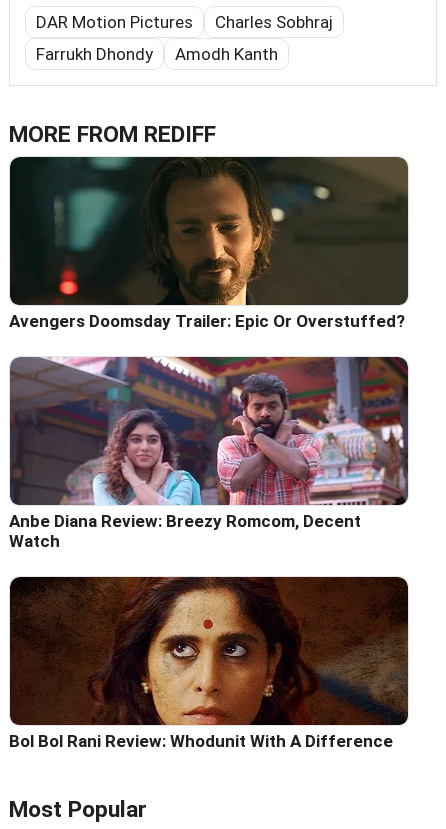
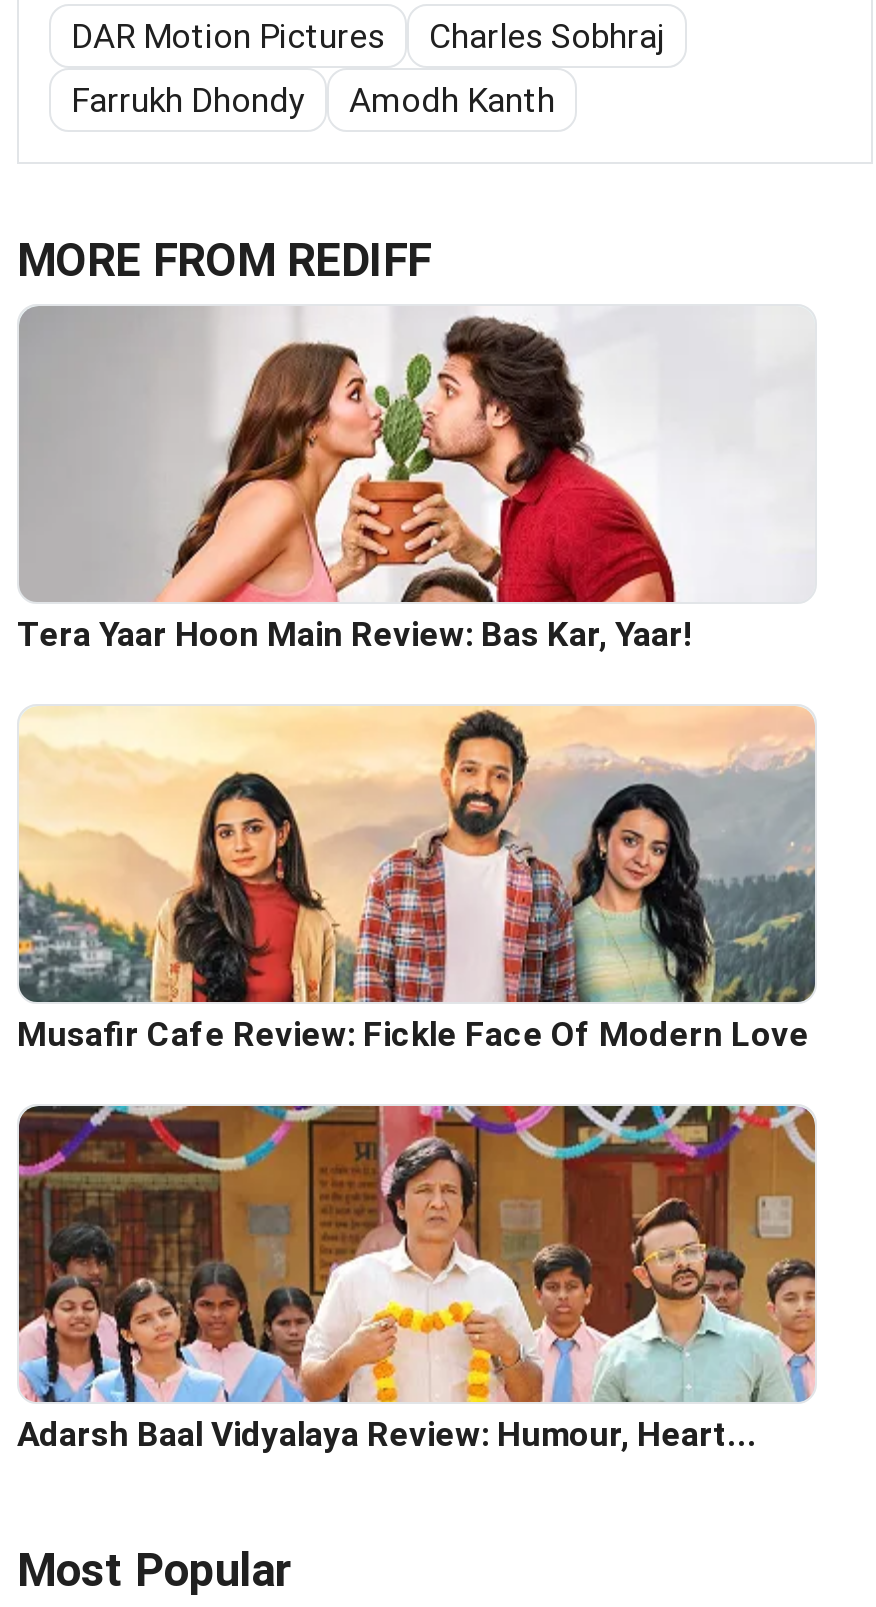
[9,156,409,331] [image] | Avengers Doomsday Trailer: Epic Or Overstuffed? -> [17,306,815,654] [image] | Tera Yaar Hoon Main Review: Bas Kar, Yaar!
[9,356,409,551] [image] | Anbe Diana Review: Breezy Romcom, Decent | Watch -> [17,706,815,1054] [image] | Musafir Cafe Review: Fickle Face Of Modern Love
[9,576,409,751] [image] | Bol Bol Rani Review: Whodunit With A Difference -> [17,1104,817,1454] [image] | Adarsh Baal Vidyalaya Review: Humour, Heart...

